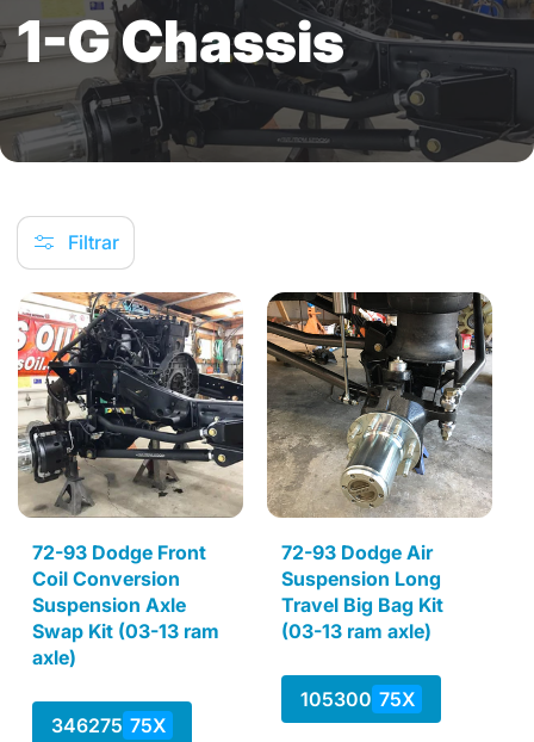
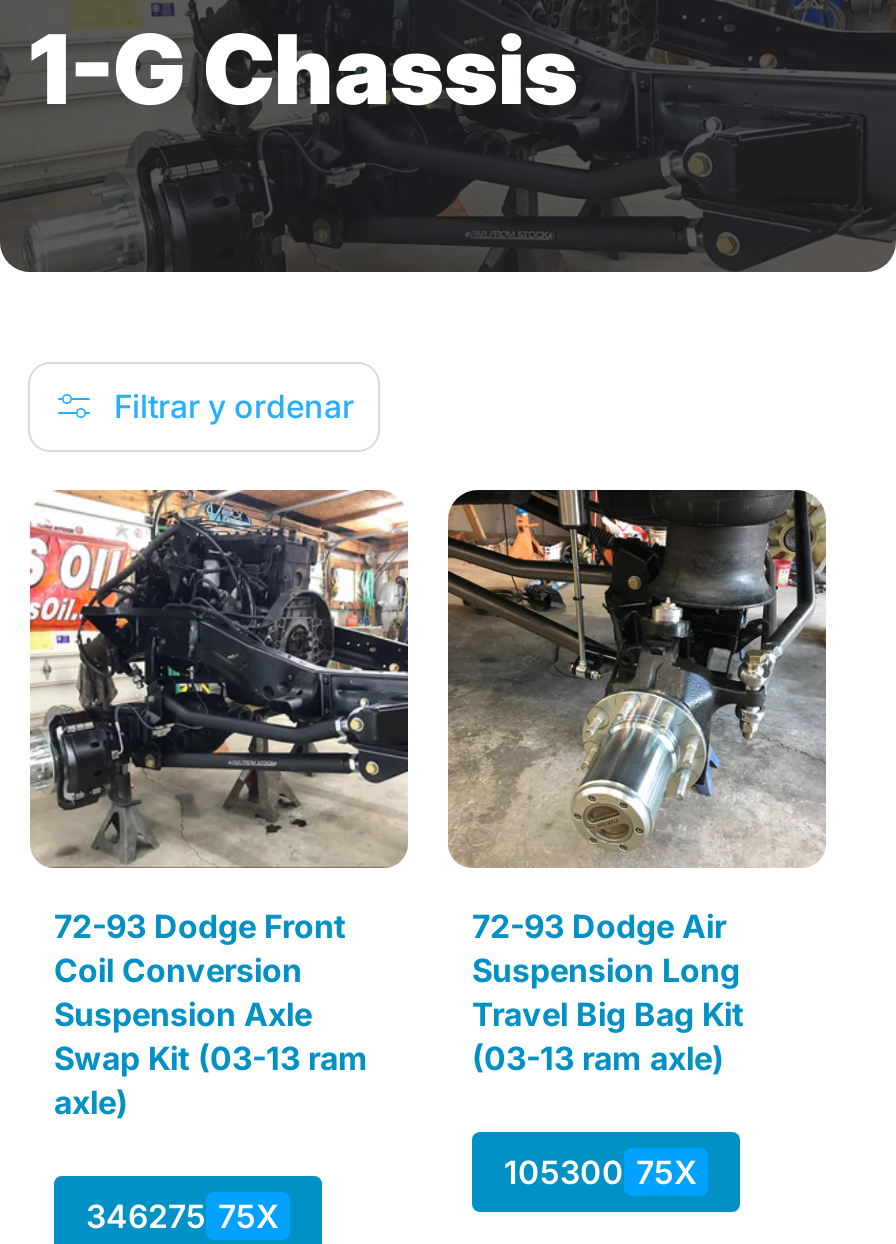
[68,230,119,254] Filtrar -> [114,386,354,426] Filtrar y ordenar

